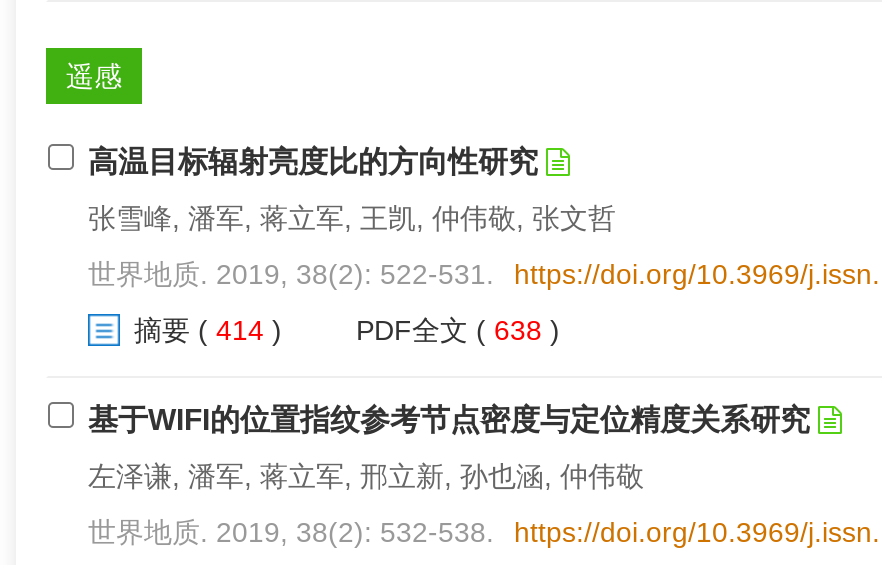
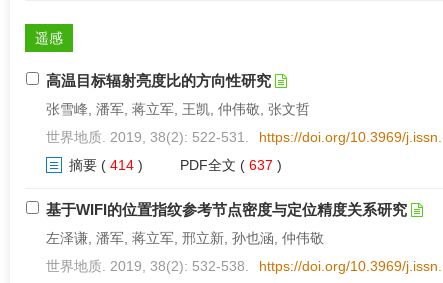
[356,314,560,346] PDF全文( 638) -> [180,157,282,173] PDF全文( 637)

